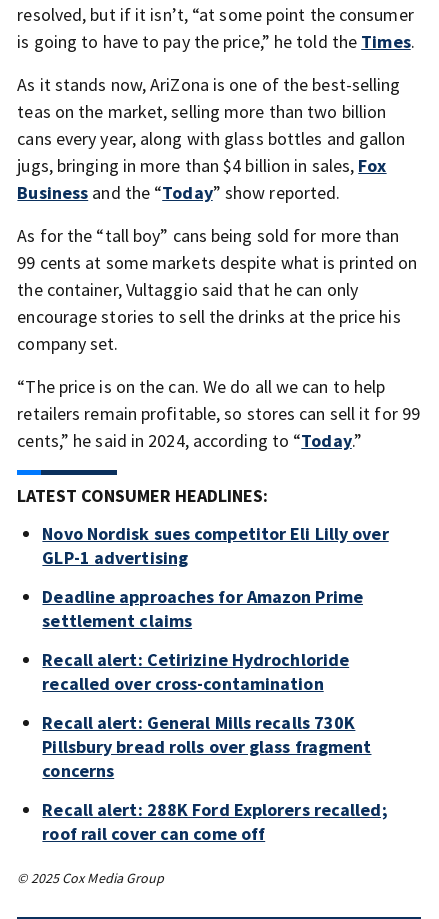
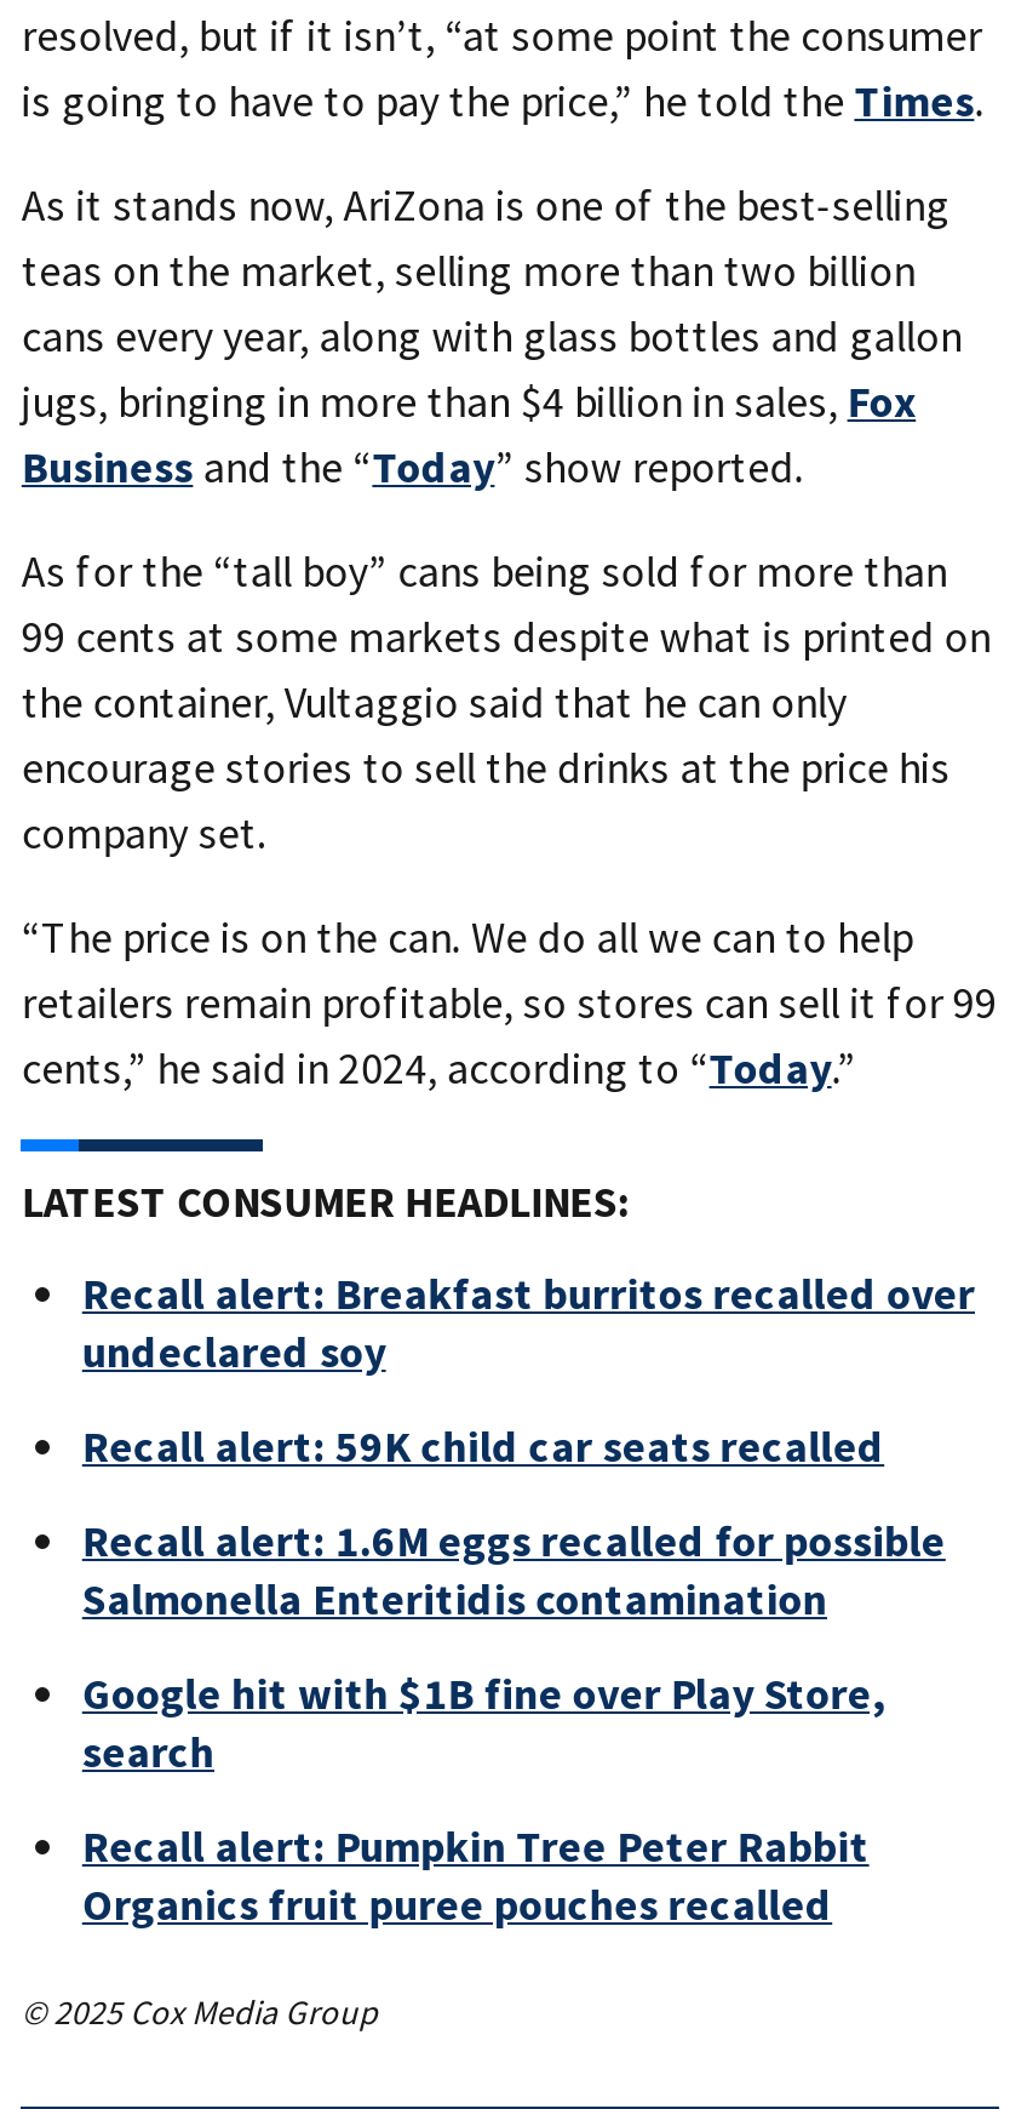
[42,522,389,569] Novo Nordisk sues competitor Eli Lilly over | GLP-1 advertising -> [82,1266,975,1380] Recall alert: Breakfast burritos recalled over | undeclared soy
[42,585,363,632] Deadline approaches for Amazon Prime | settlement claims -> [82,1418,884,1474] Recall alert: 59K child car seats recalled
[42,648,349,695] Recall alert: Cetirizine Hydrochloride | recalled over cross-contamination -> [82,1513,946,1627] Recall alert: 1.6M eggs recalled for possible | Salmonella Enteritidis contamination
[42,711,371,782] Recall alert: General Mills recalls 730K | Pillsbury bread rolls over glass fragment | concerns -> [82,1666,887,1780] Google hit with $1B fine over Play Store, | search
[42,798,388,845] Recall alert: 288K Ford Explorers recalled; | roof rail cover can come off -> [82,1818,869,1932] Recall alert: Pumpkin Tree Peter Rabbit | Organics fruit puree pouches recalled

